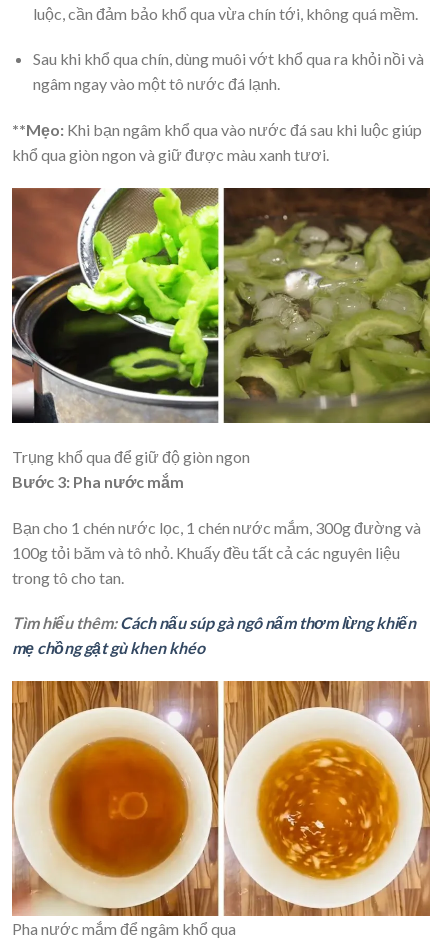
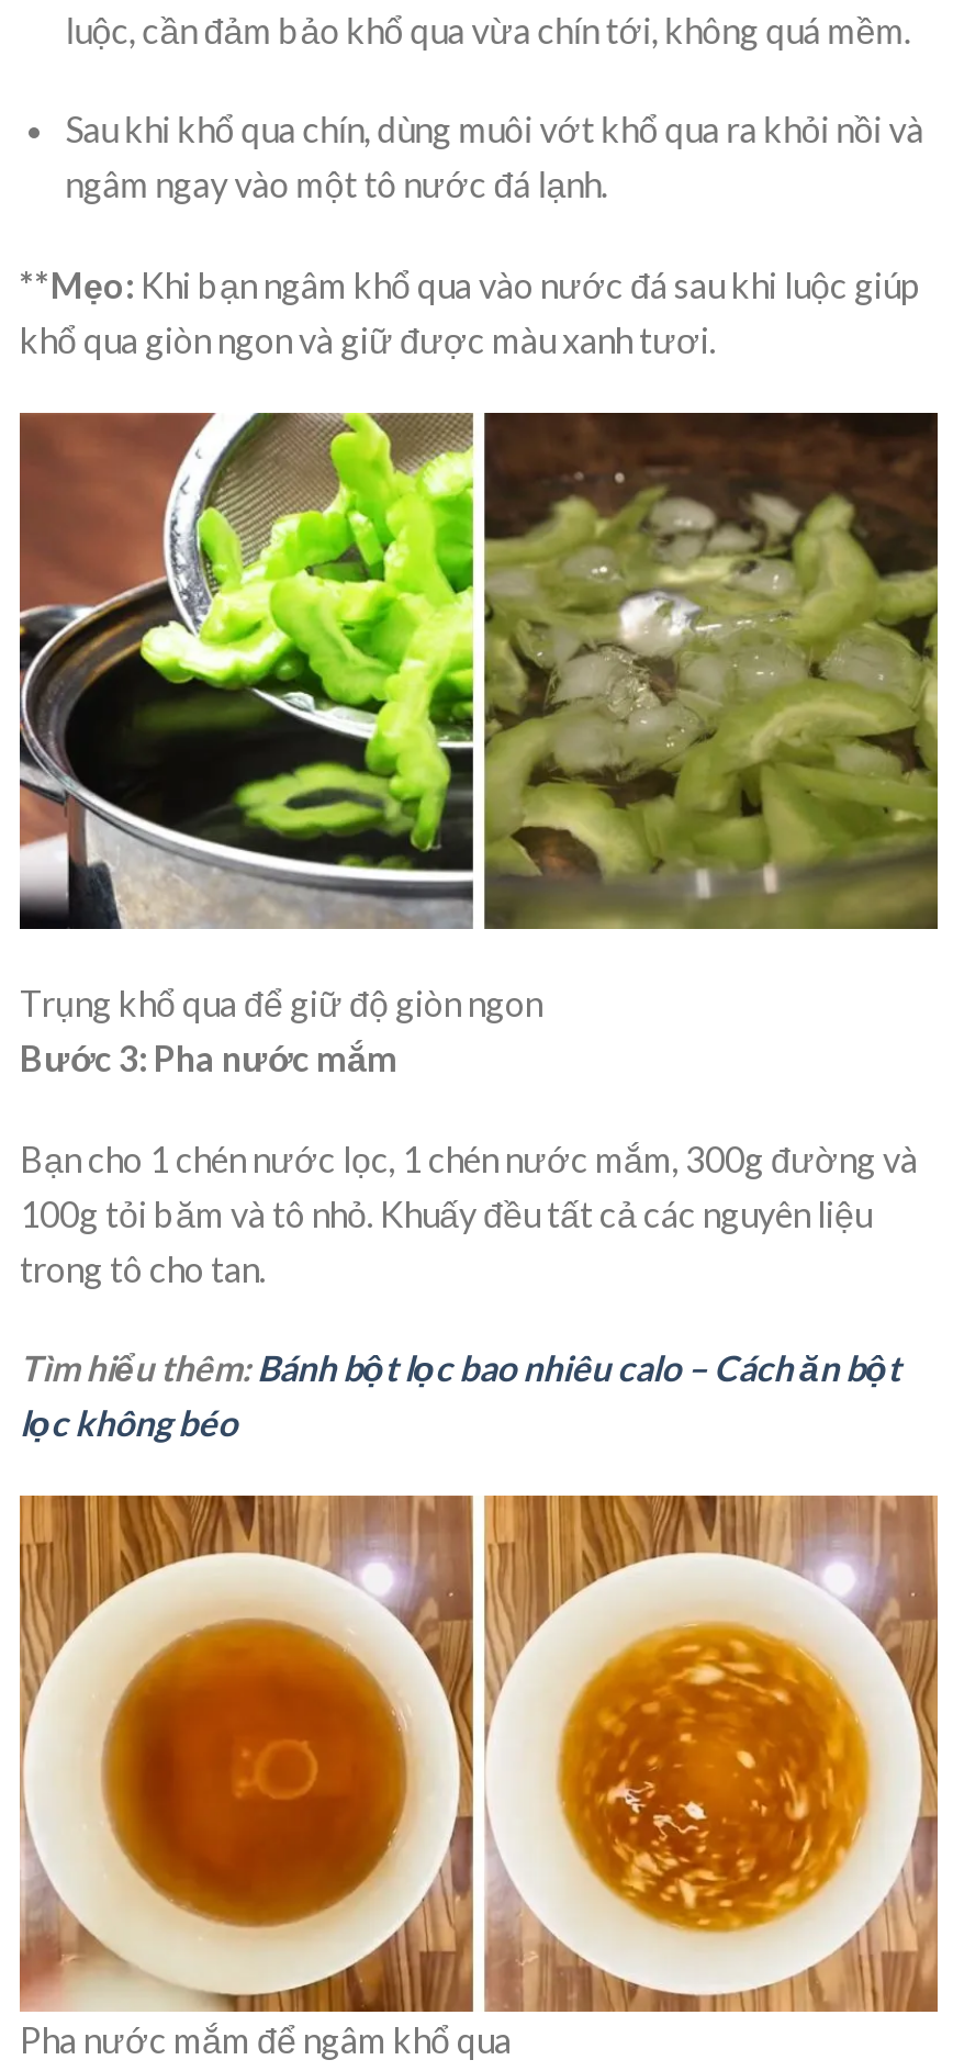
[12,613,416,657] Tìm hiểu thêm: Cách nấu súp gà ngô nấm thơm lừng khiến | mẹ chồng gật gù khen khéo -> [20,1347,900,1444] Tìm hiểu thêm: Bánh bột lọc bao nhiêu calo – Cách ăn bột | lọc không béo

